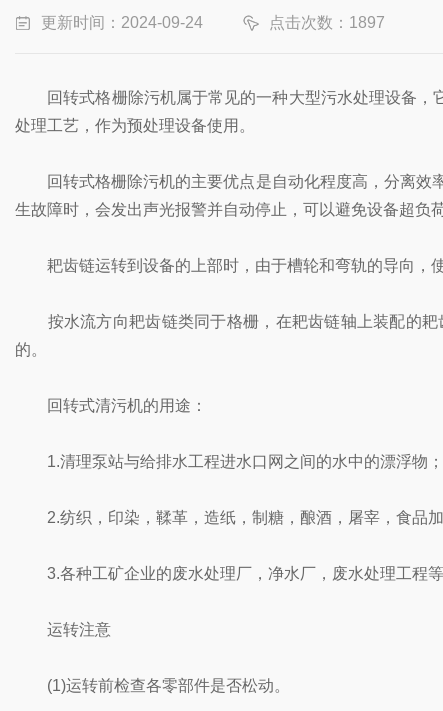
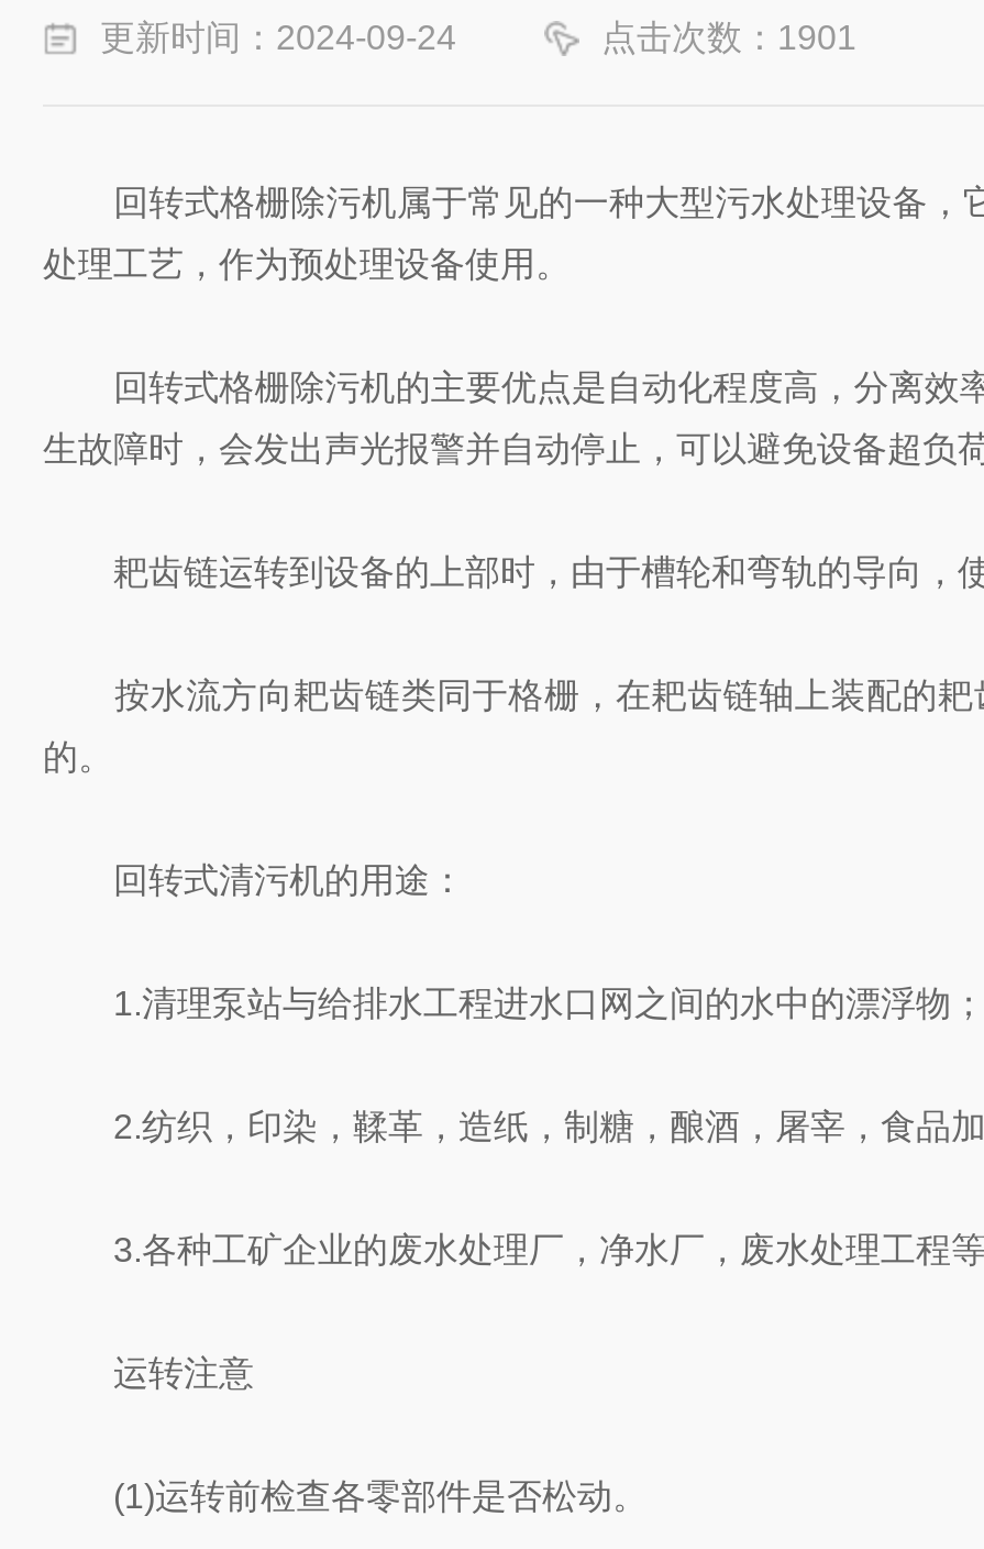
[269,14,385,31] 点击次数：1897 -> [601,19,856,56] 点击次数：1901

